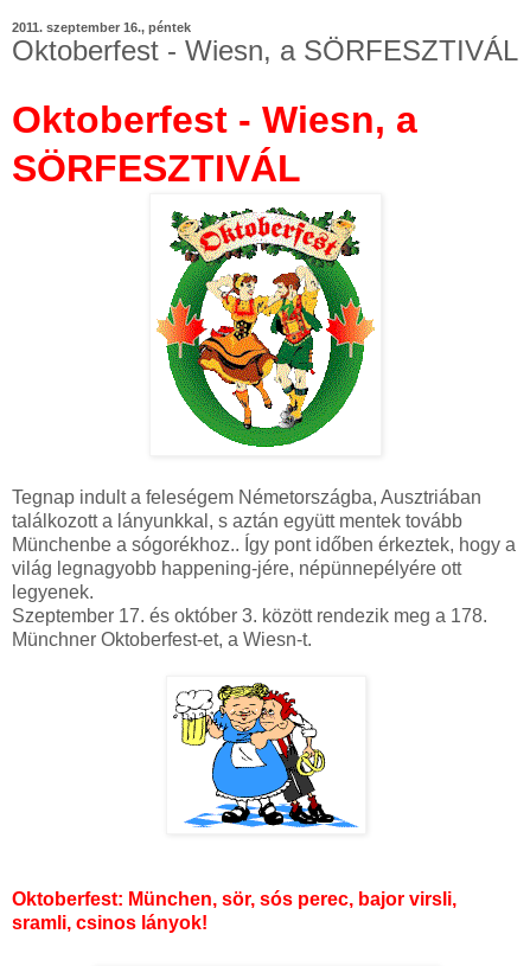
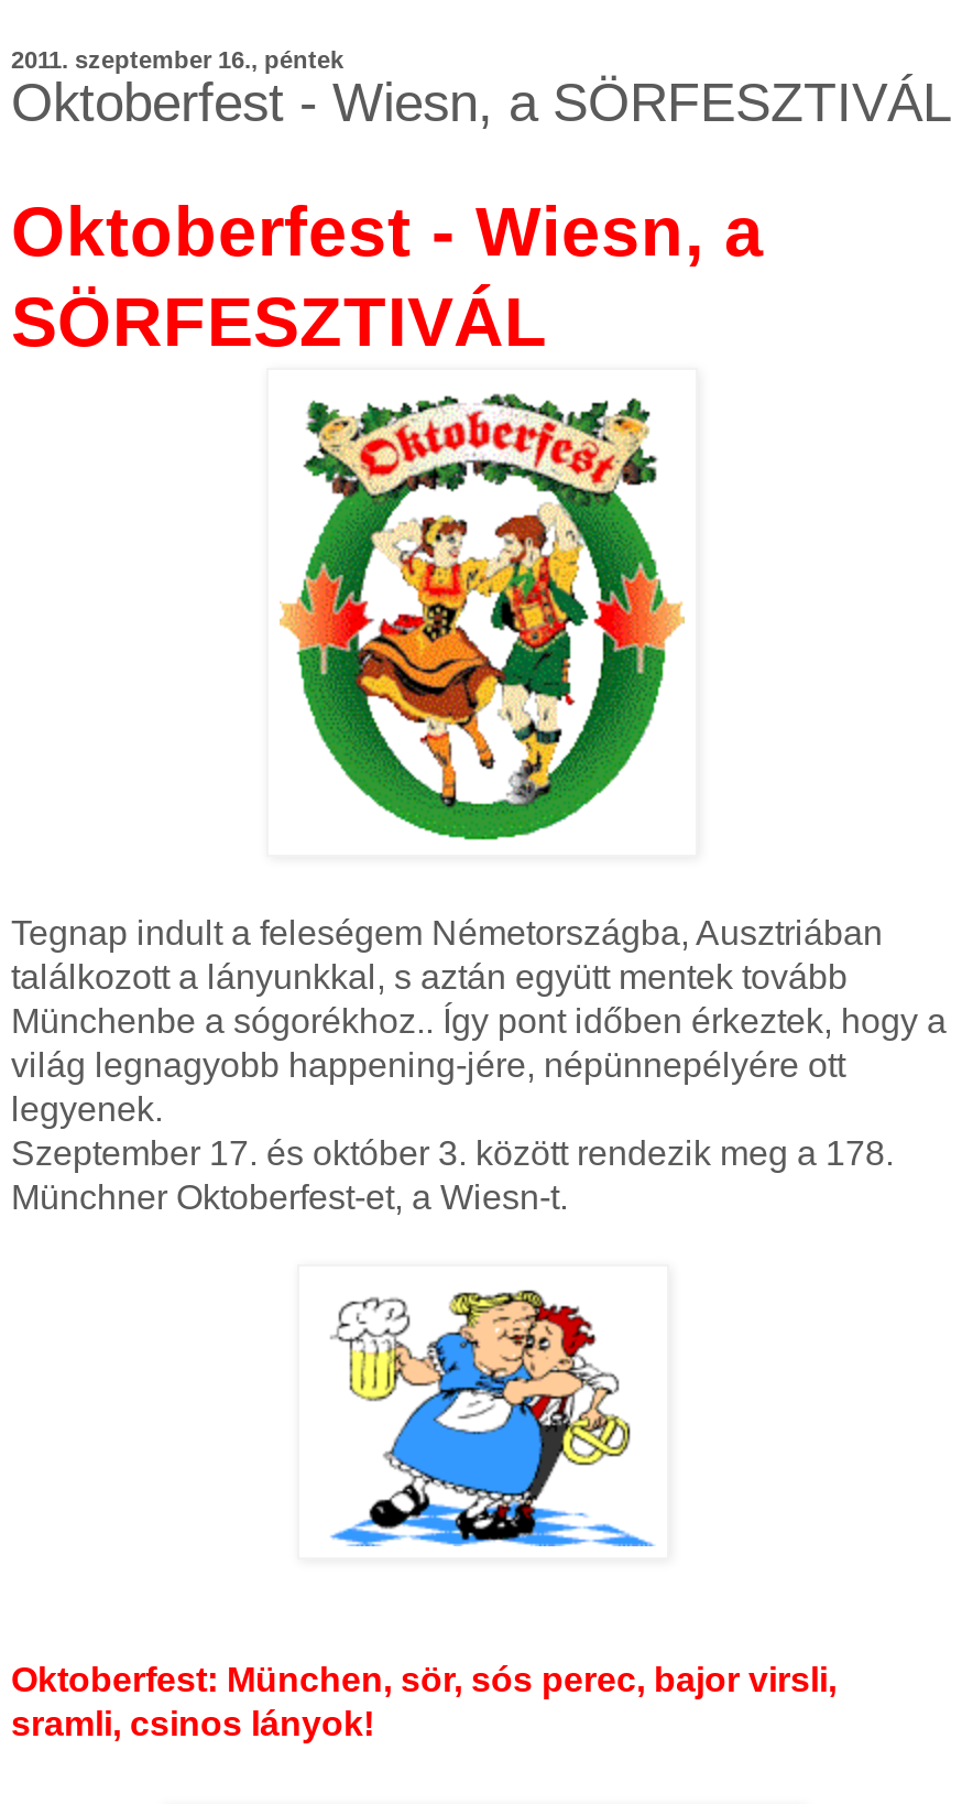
[172,682,345,826] [image] -> [313,1278,632,1544] [image]

